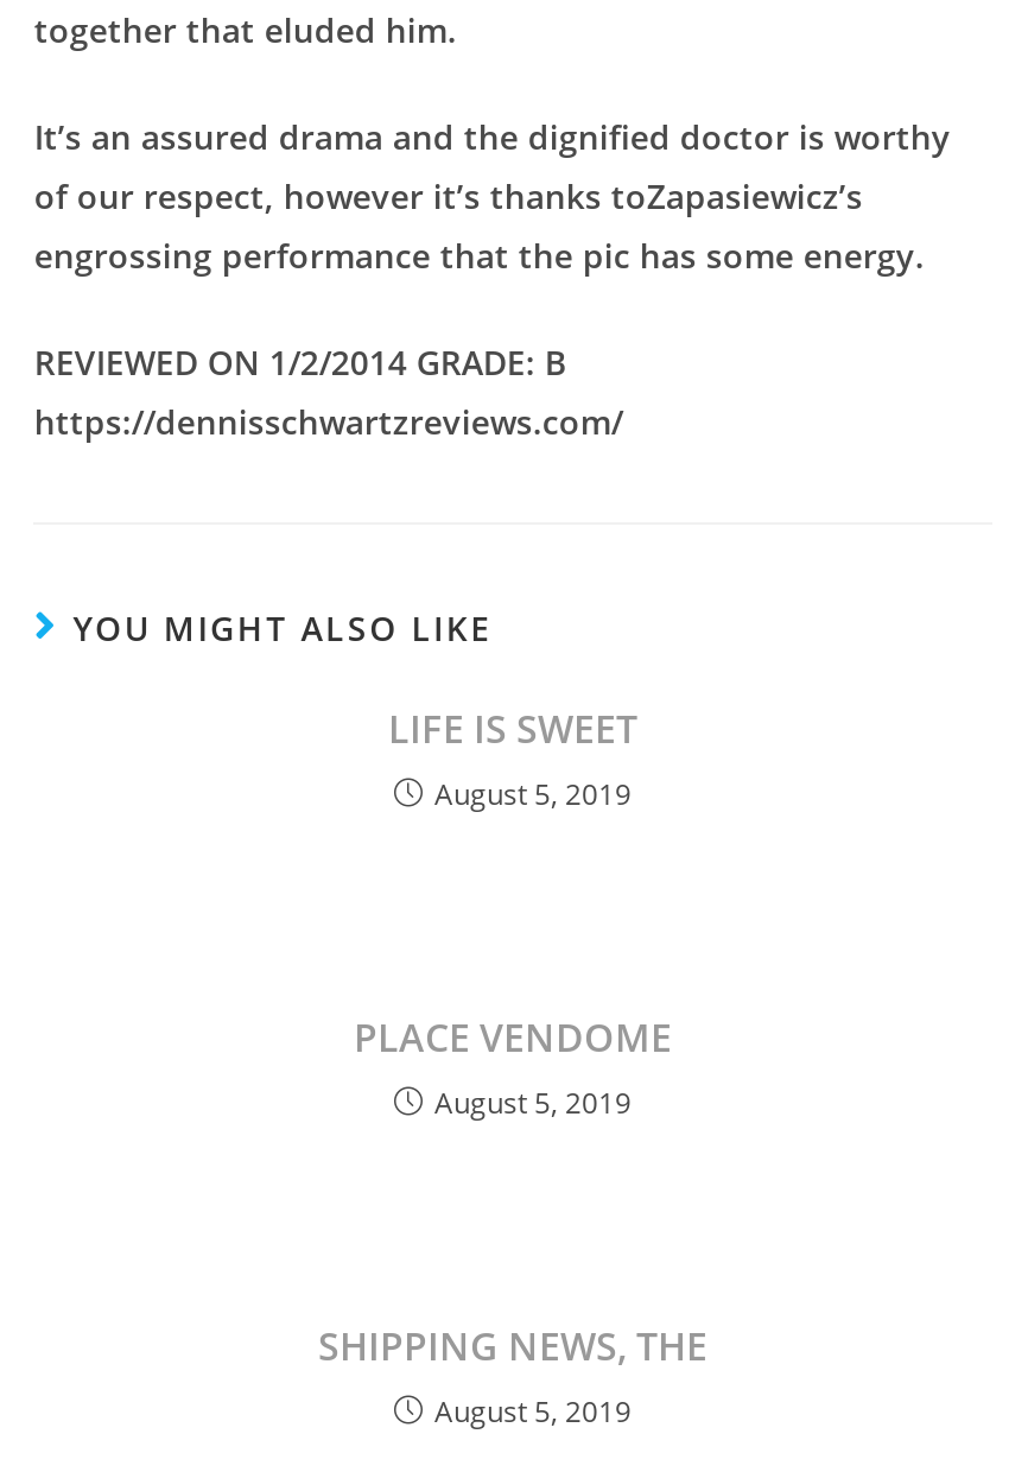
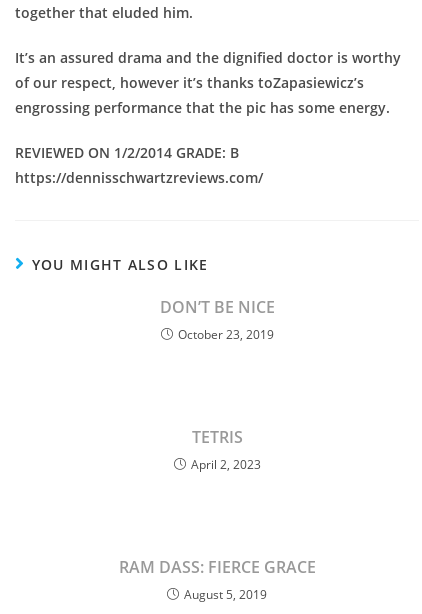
[388,703,637,814] LIFE IS SWEET | August 5, 2019 -> [159,296,274,343] DON’T BE NICE | October 23, 2019
[354,1011,672,1123] PLACE VENDOME | August 5, 2019 -> [190,426,260,473] TETRIS | April 2, 2023
[318,1320,707,1372] SHIPPING NEWS, THE -> [118,556,315,578] RAM DASS: FIERCE GRACE

